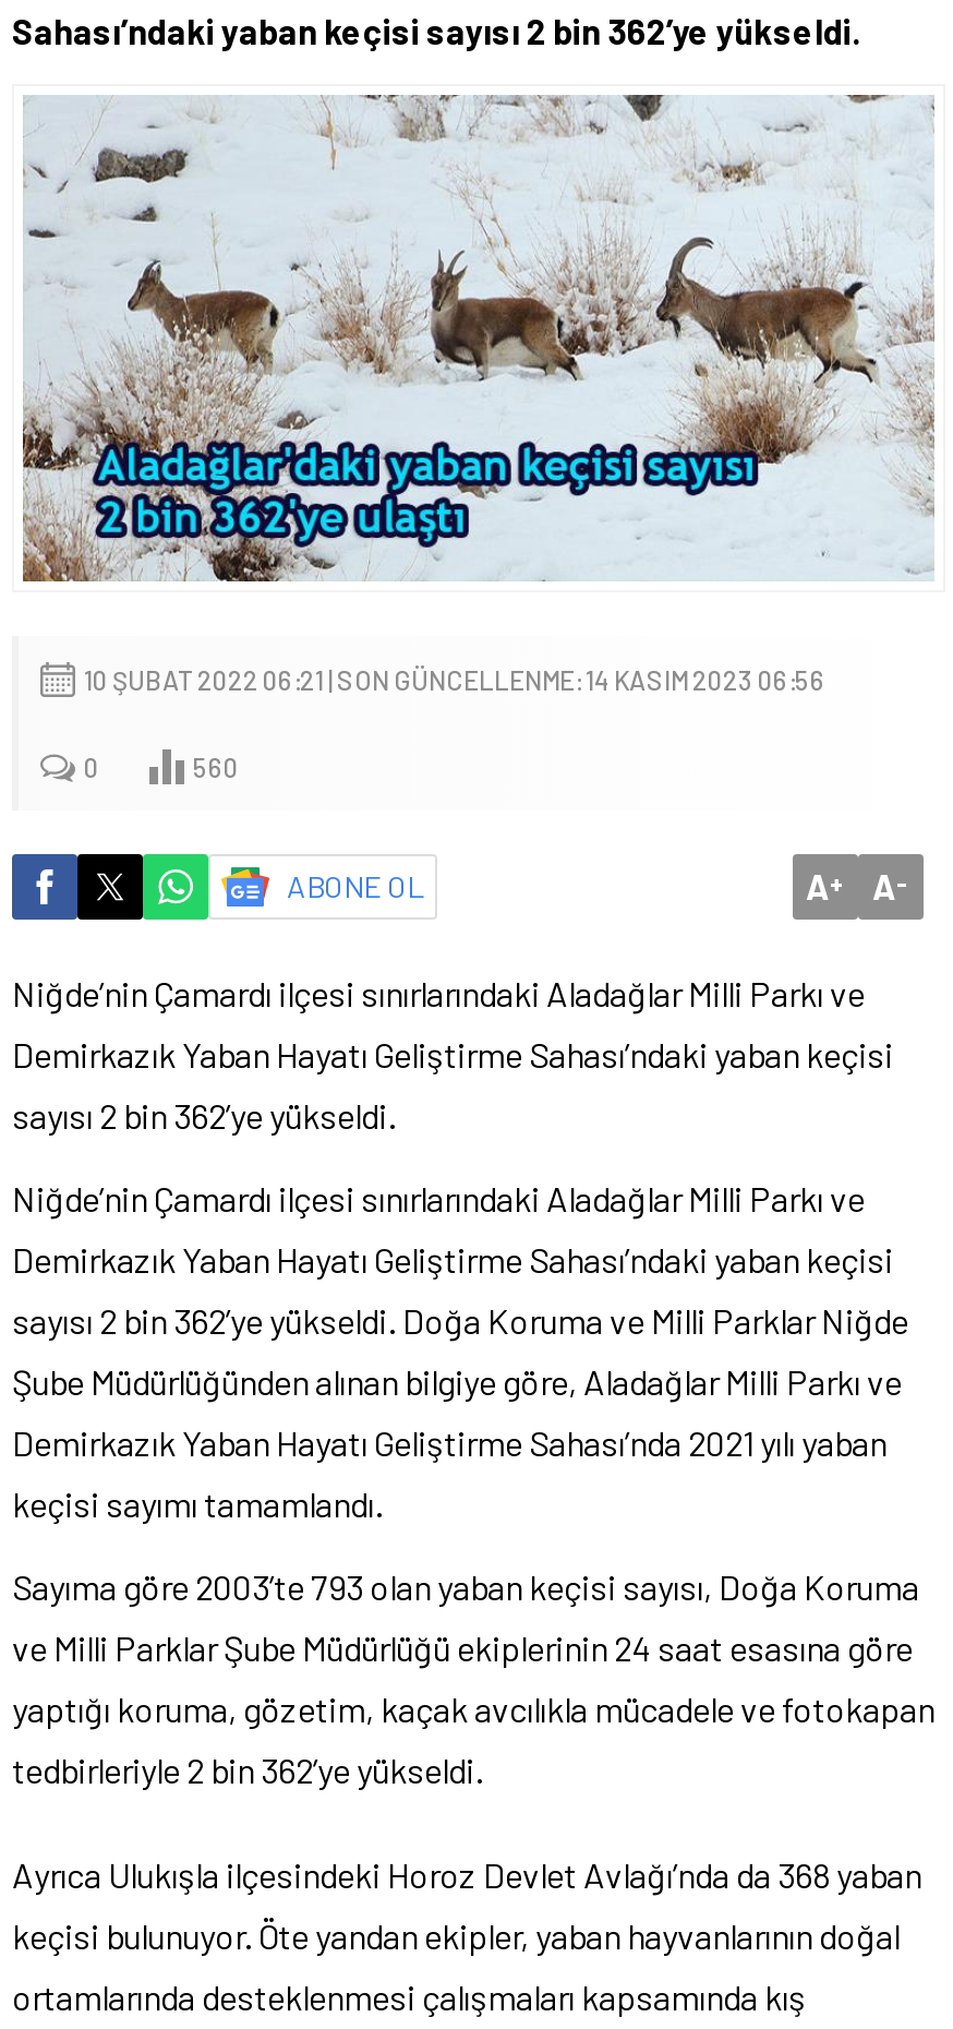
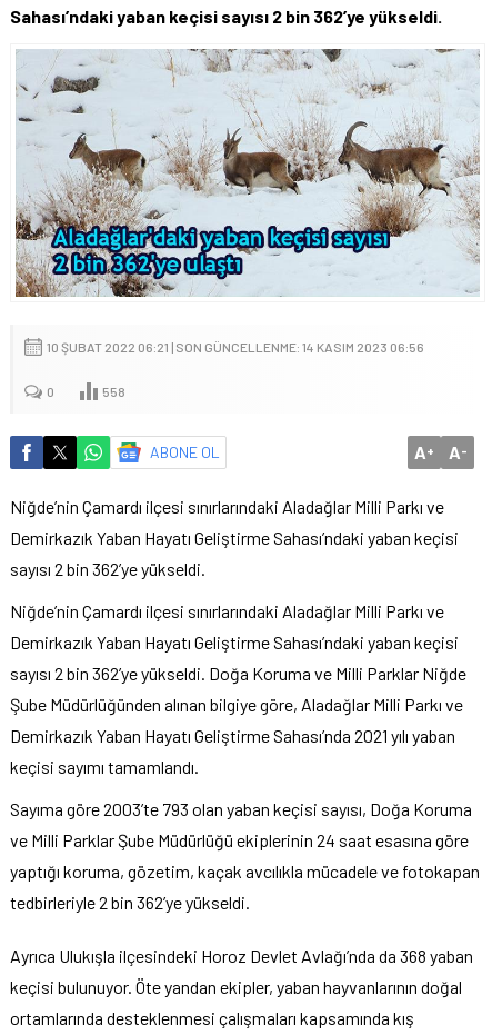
[193,751,239,782] 560 -> [102,383,125,399] 558

